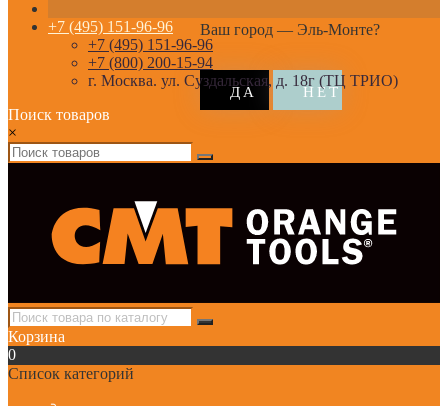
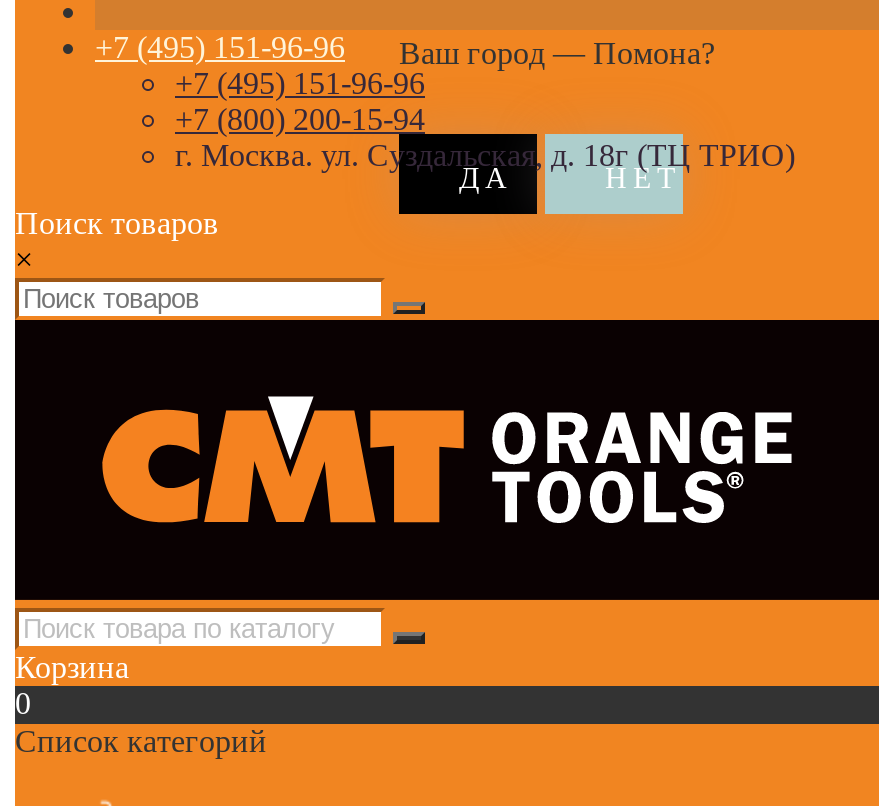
[200,21,380,38] Ваш город — Эль-Монте? -> [399,36,715,70] Ваш город — Помона?

